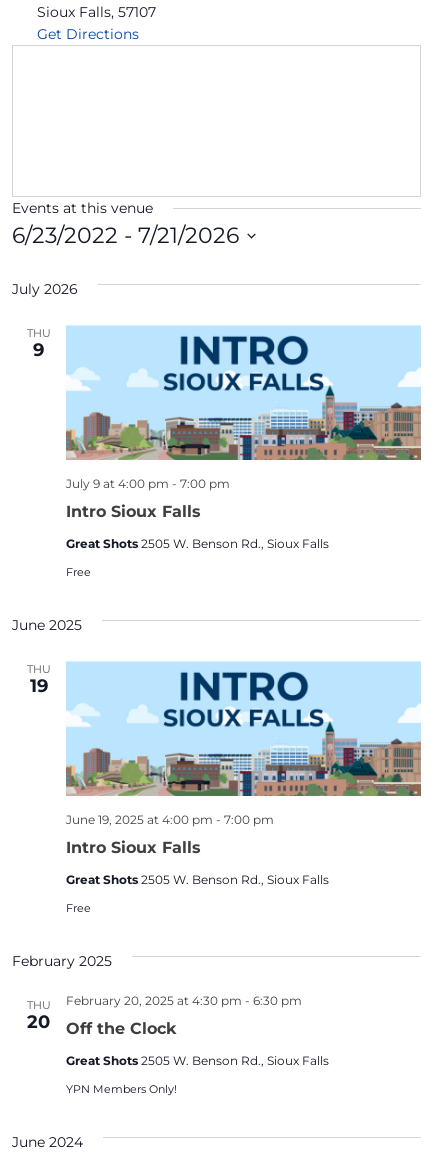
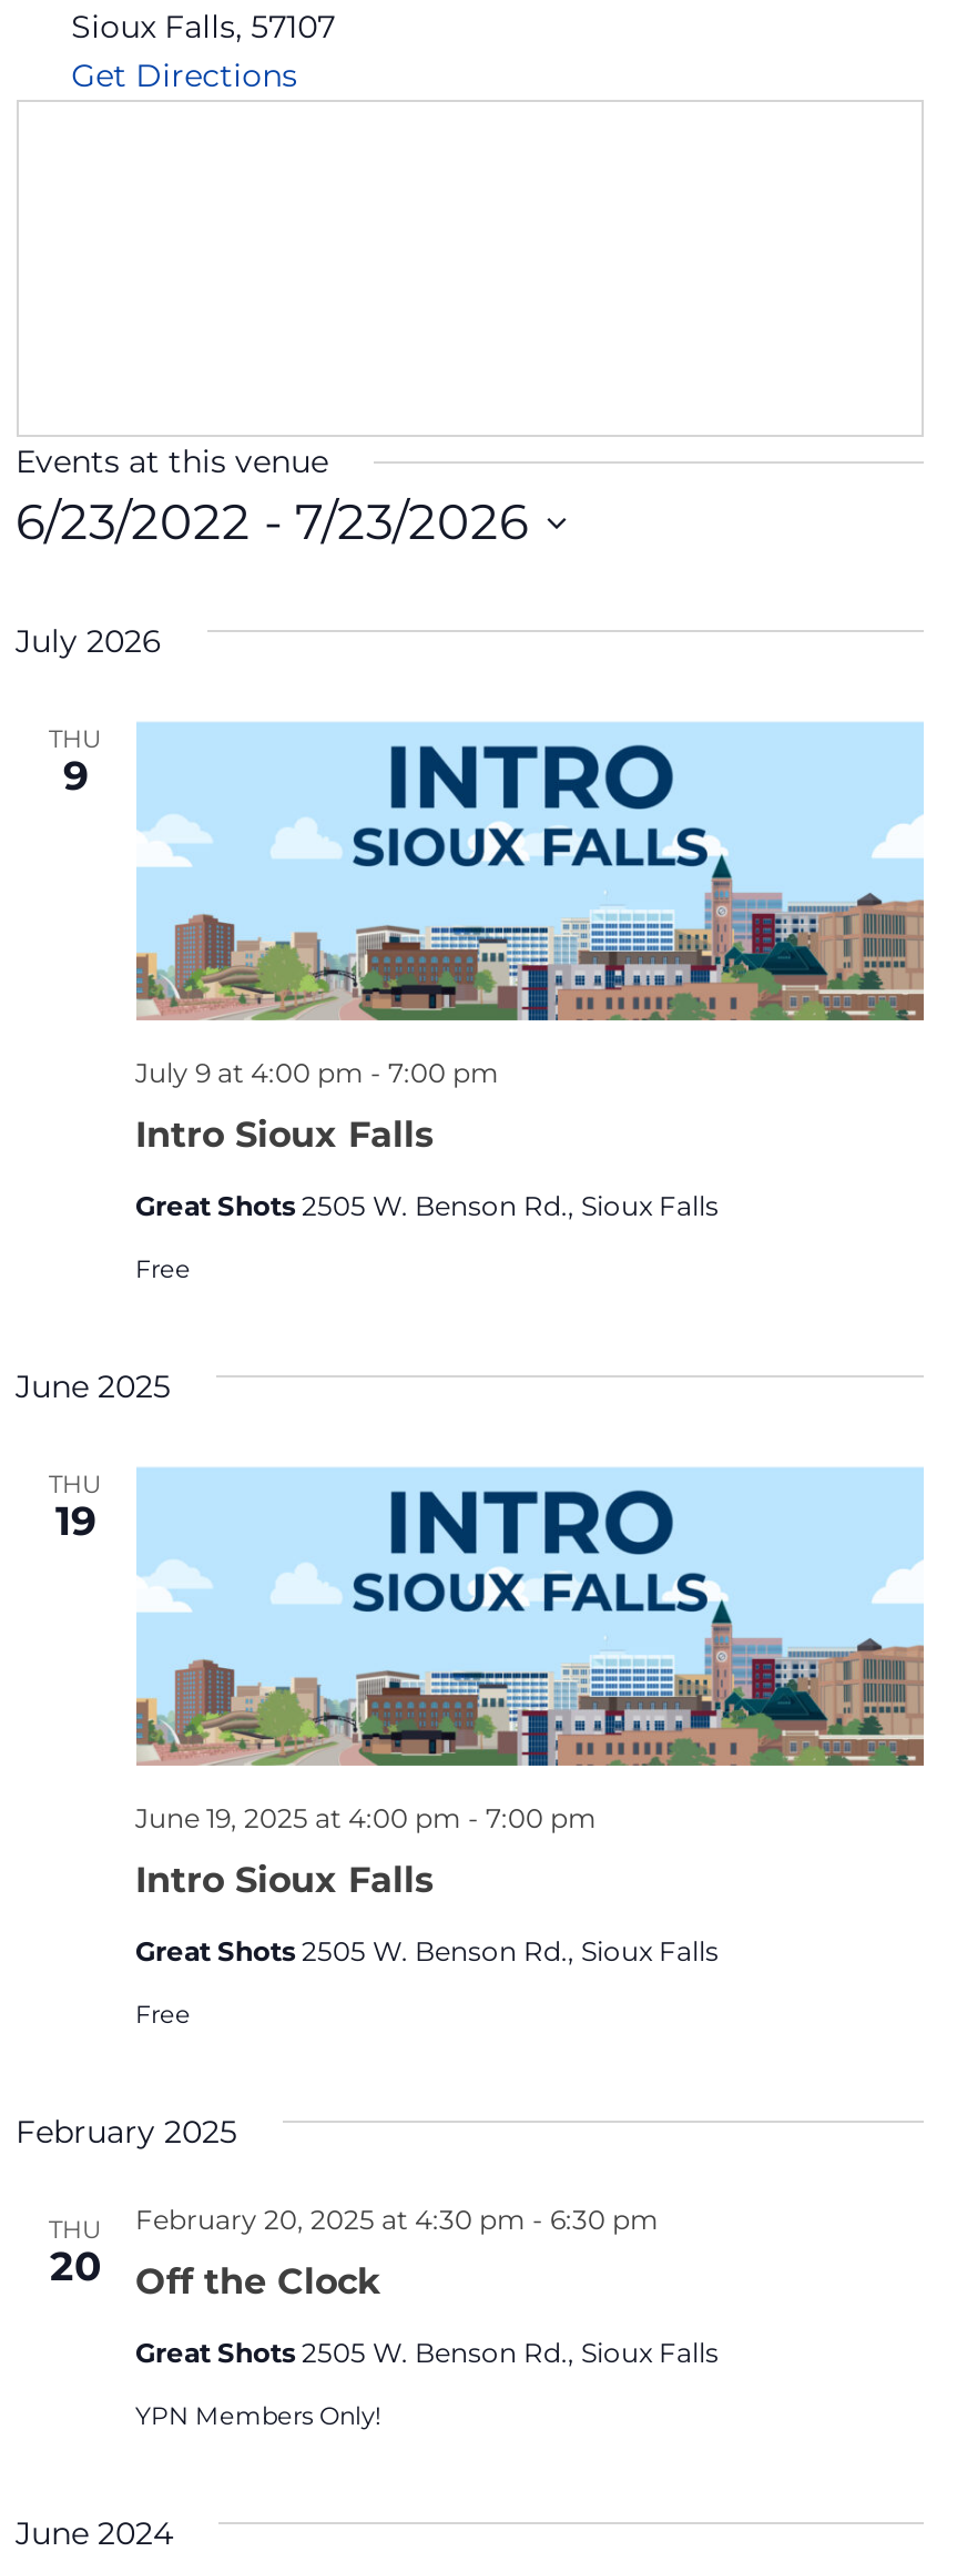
[11,222,238,249] 6/23/2022 - 7/21/2026 -> [16,494,528,553] 6/23/2022 - 7/23/2026

